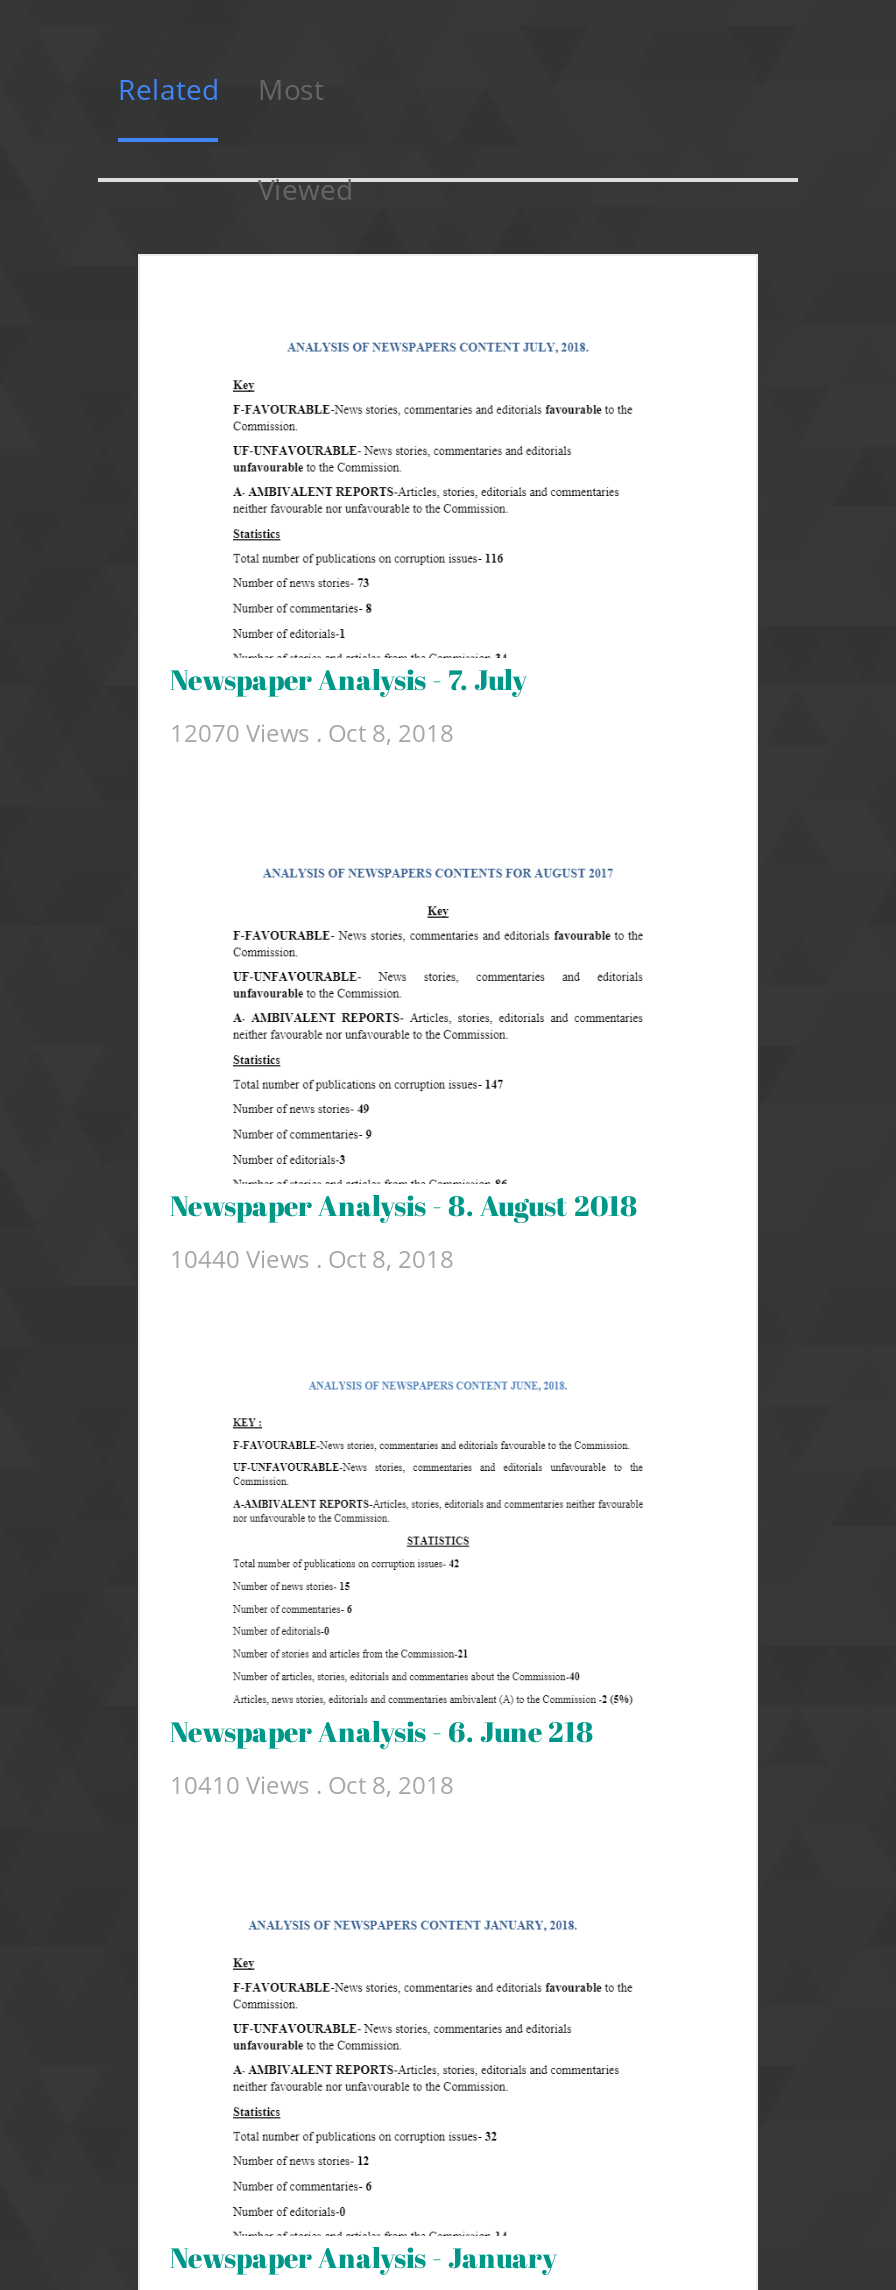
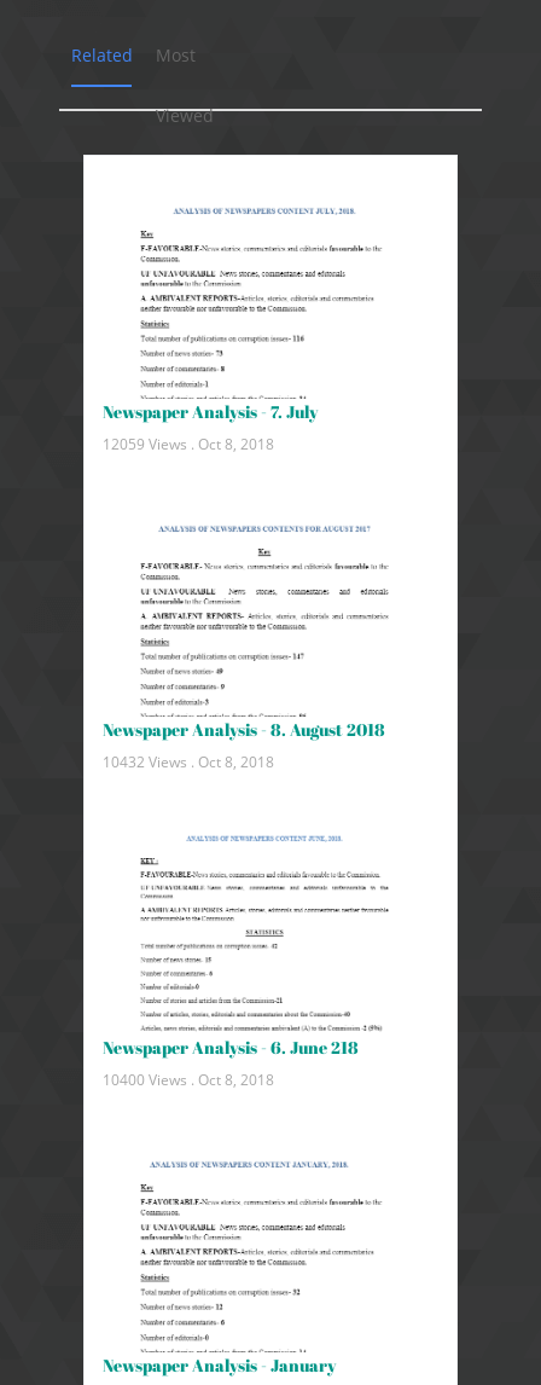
[170,716,454,748] 12070 Views . Oct 8, 2018 -> [103,434,274,453] 12059 Views . Oct 8, 2018
[170,1242,454,1274] 10440 Views . Oct 8, 2018 -> [103,752,274,771] 10432 Views . Oct 8, 2018
[170,1768,454,1800] 10410 Views . Oct 8, 2018 -> [103,1070,274,1089] 10400 Views . Oct 8, 2018

